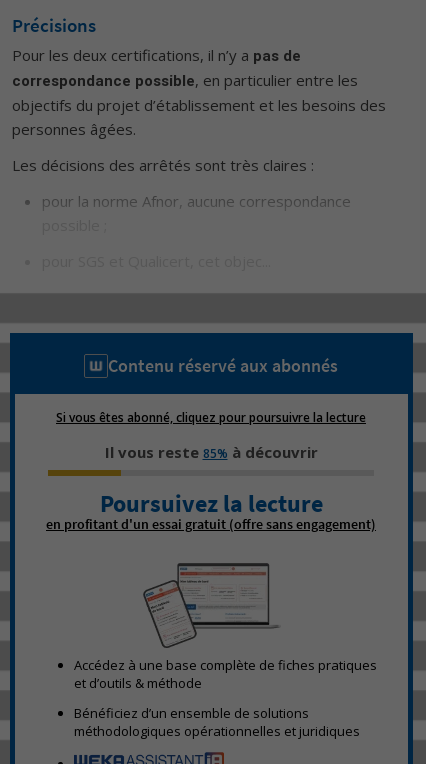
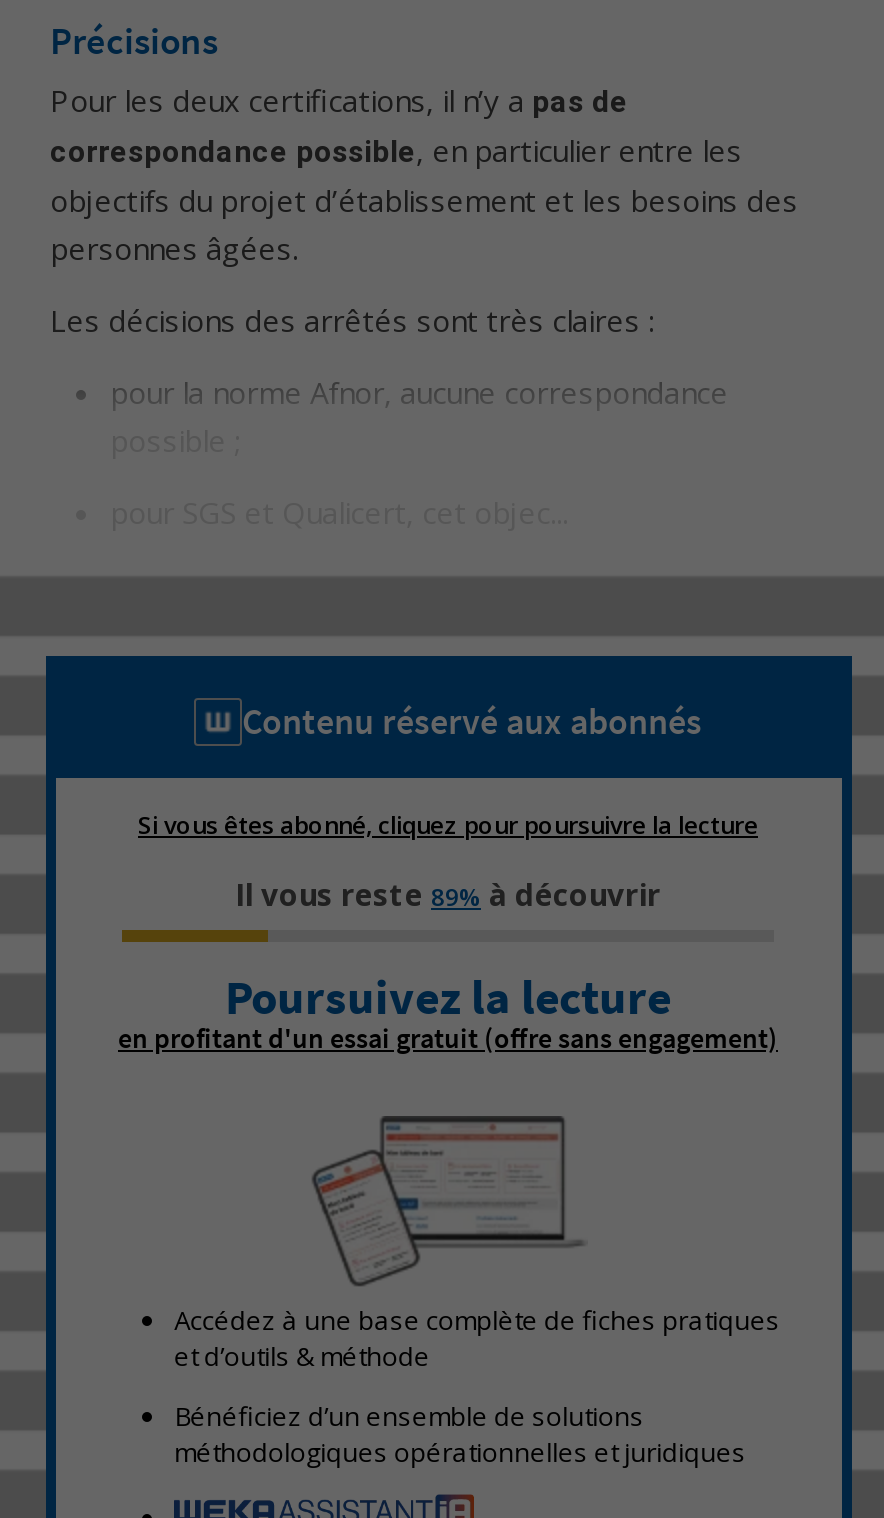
[104,442,317,462] Il vous reste 85% à découvrir -> [235,874,661,914] Il vous reste 89% à découvrir

